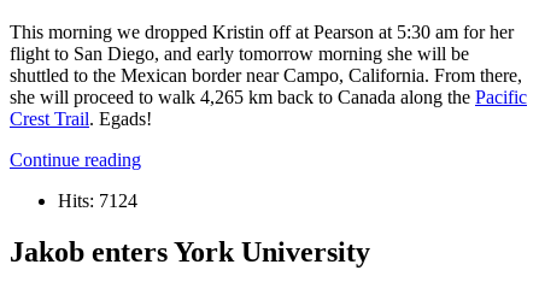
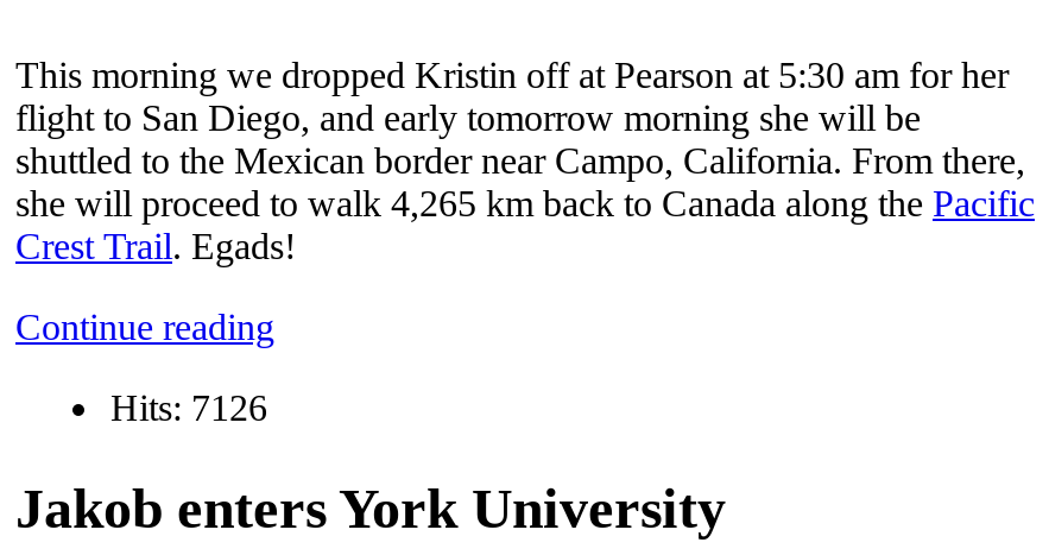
[58,191,137,211] Hits: 7124 -> [110,388,267,428] Hits: 7126

